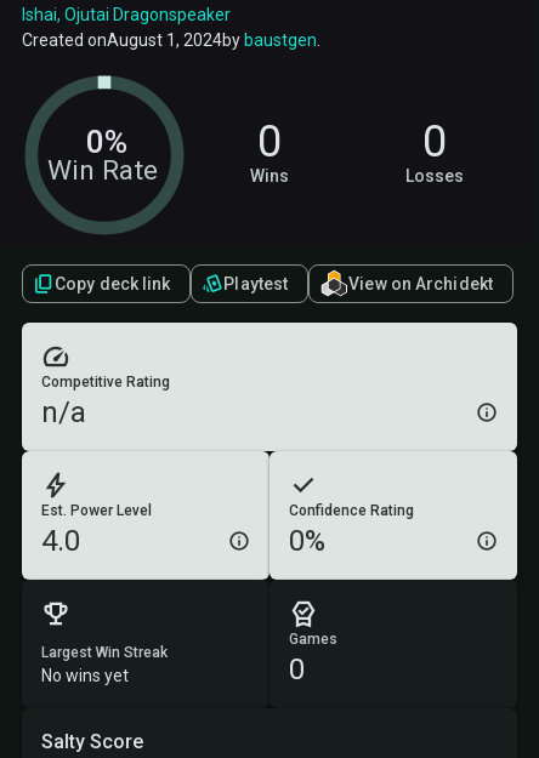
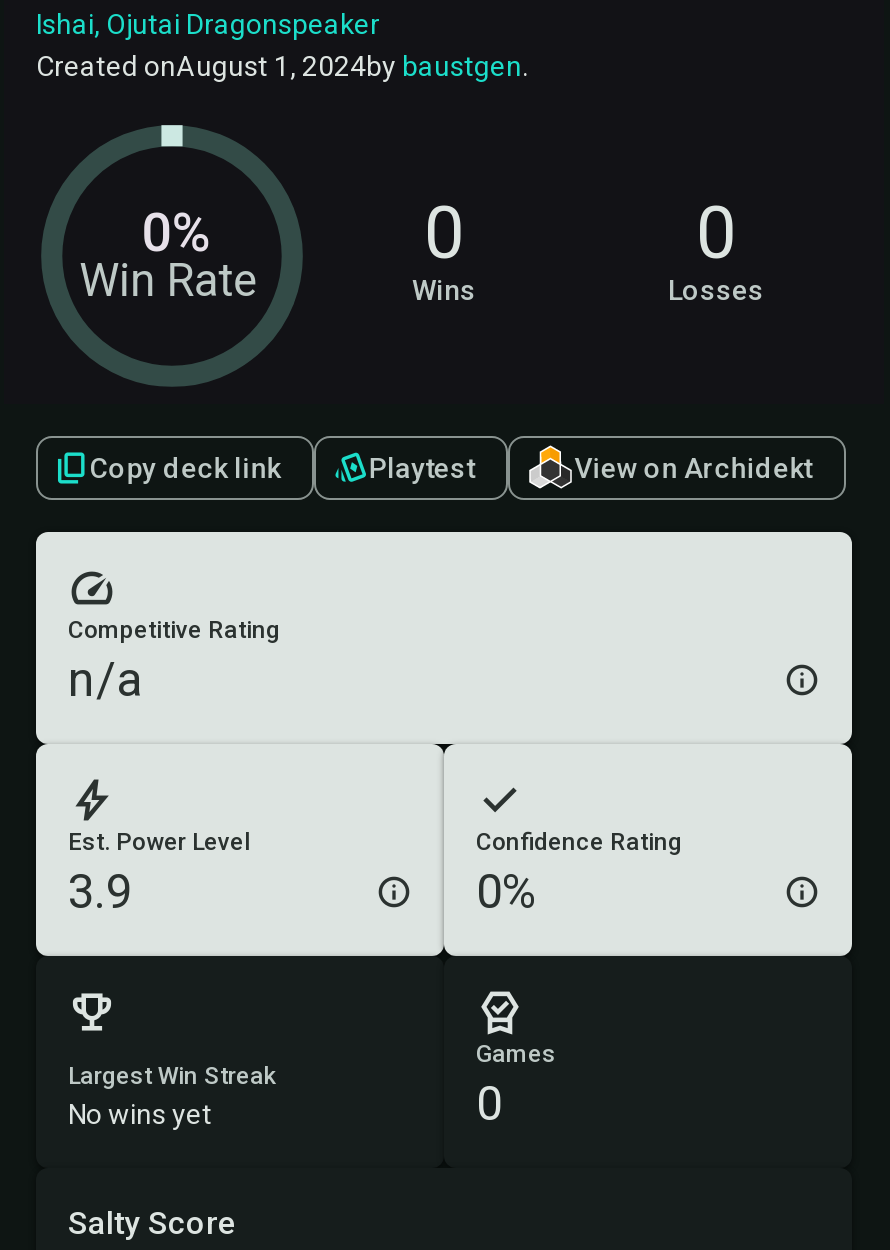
[41,524,80,558] 4.0 -> [68,864,132,920] 3.9

